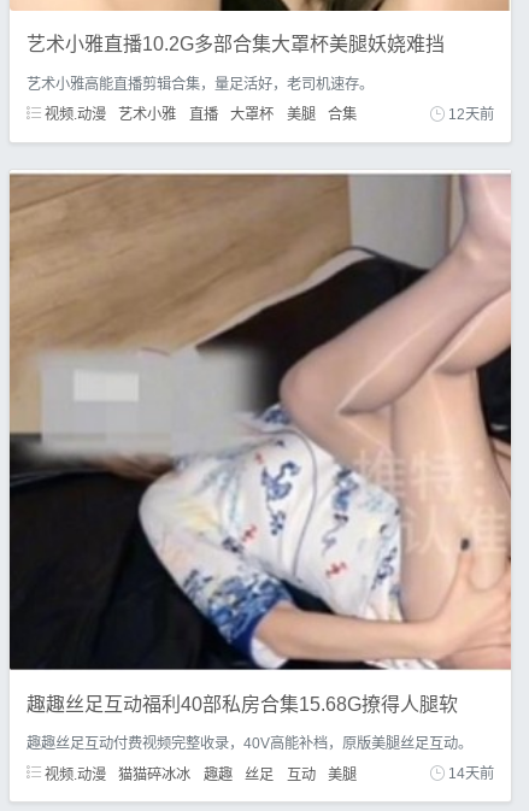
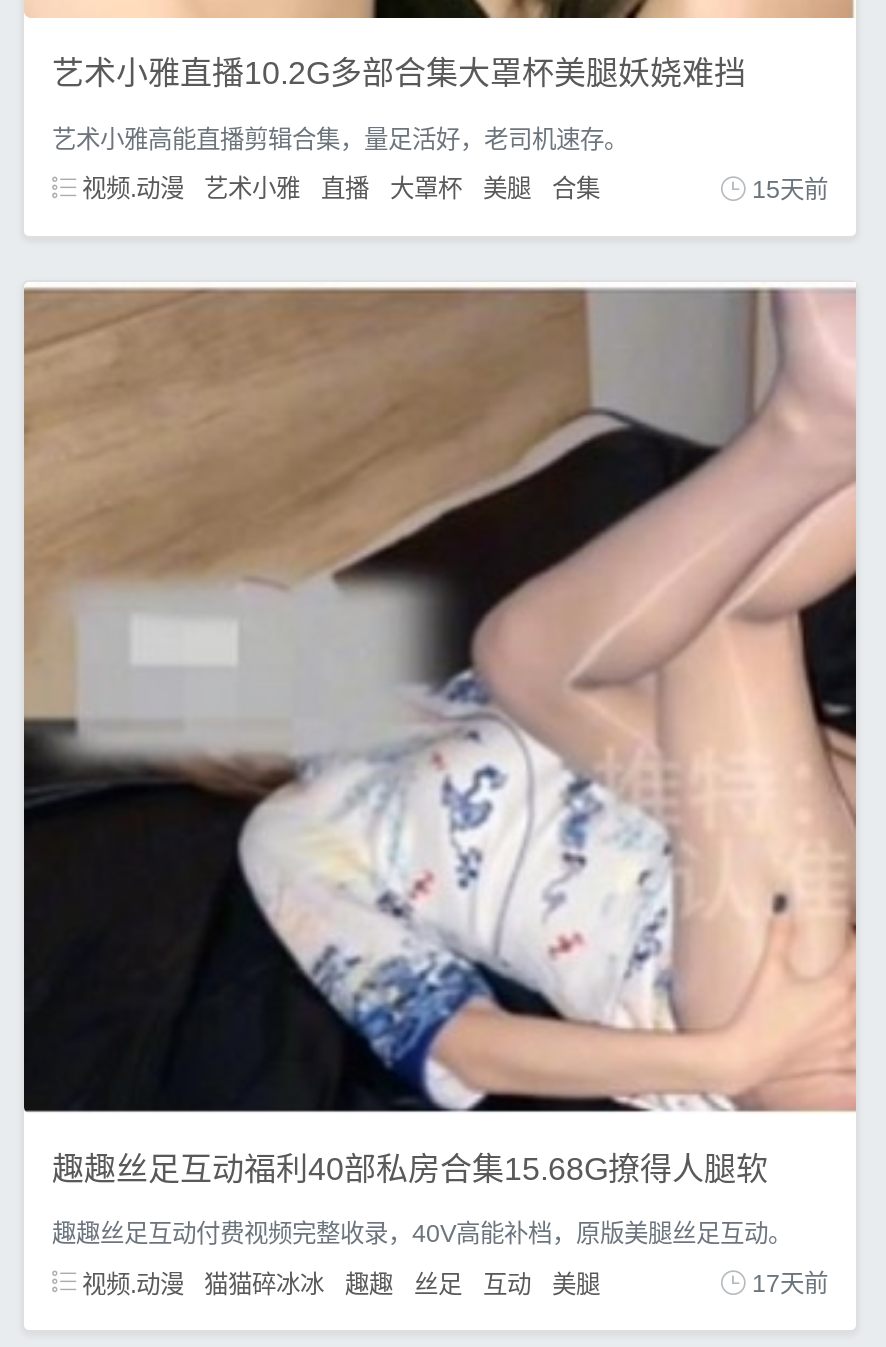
[448,106,494,123] 12天前 -> [752,176,828,204] 15天前
[448,765,494,782] 14天前 -> [752,1270,828,1298] 17天前

